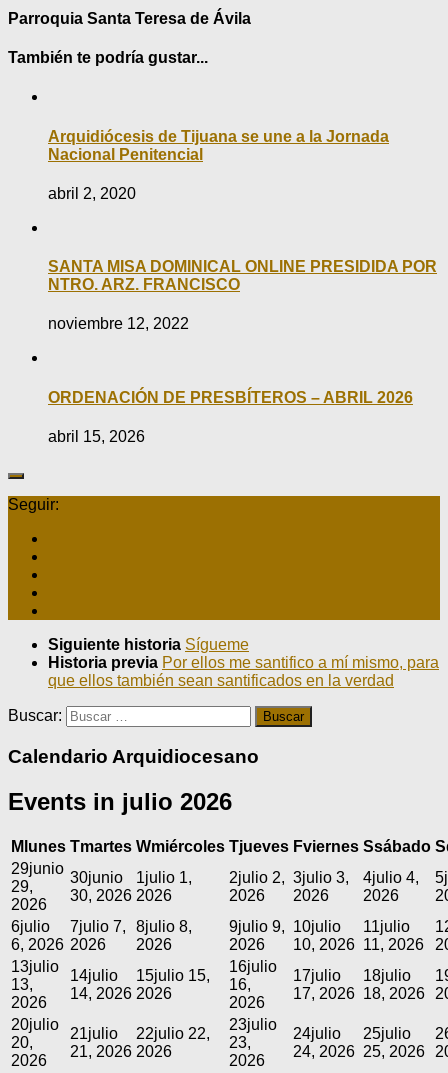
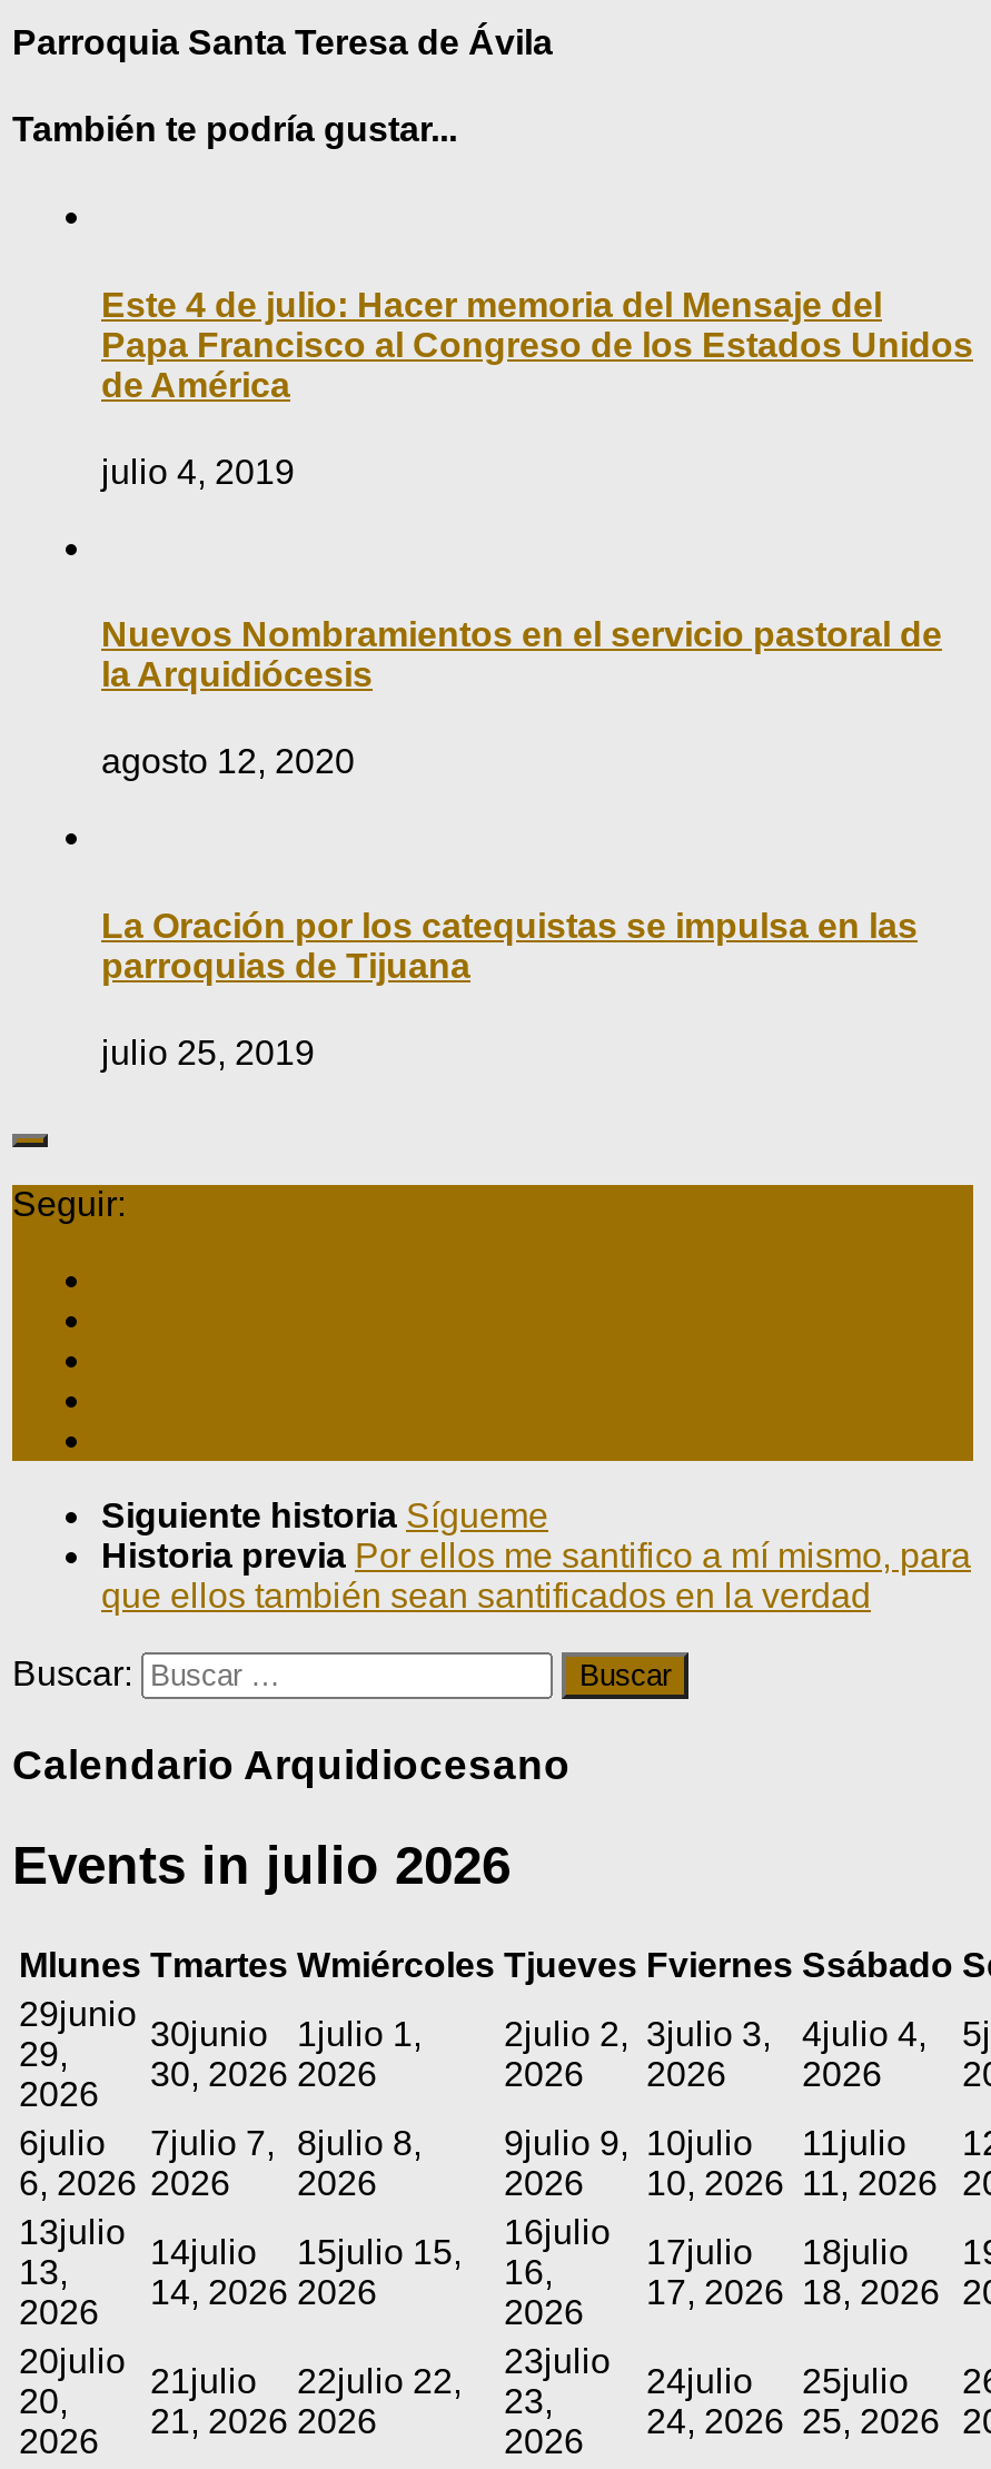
[48,128,389,163] Arquidiócesis de Tijuana se une a la Jornada | Nacional Penitencial -> [101,285,973,403] Este 4 de julio: Hacer memoria del Mensaje del | Papa Francisco al Congreso de los Estados Unidos | de América
[48,185,136,202] abril 2, 2020 -> [101,453,295,490] julio 4, 2019
[48,258,437,293] SANTA MISA DOMINICAL ONLINE PRESIDIDA POR | NTRO. ARZ. FRANCISCO -> [101,616,942,693] Nuevos Nombramientos en el servicio pastoral de | la Arquidiócesis
[48,315,189,332] noviembre 12, 2022 -> [101,743,355,781] agosto 12, 2020
[48,389,413,406] ORDENACIÓN DE PRESBÍTEROS – ABRIL 2026 -> [101,906,918,984] La Oración por los catequistas se impulsa en las | parroquias de Tijuana
[48,428,145,445] abril 15, 2026 -> [101,1033,315,1071] julio 25, 2019

